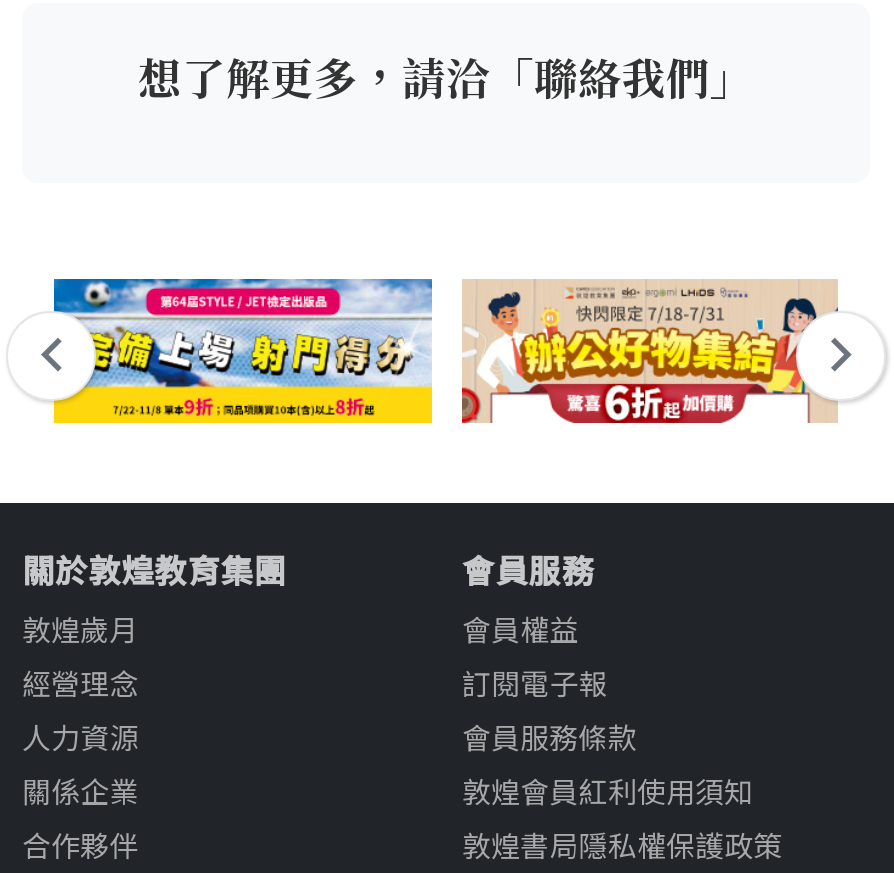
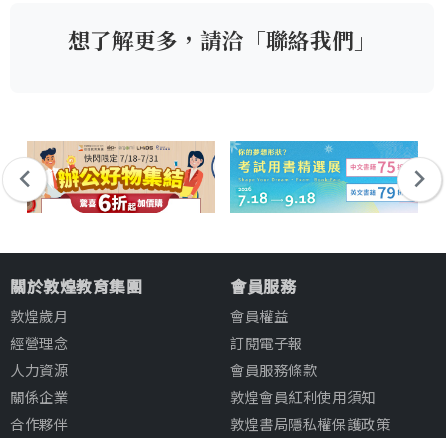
[52,277,434,425] [image] -> [26,141,215,214] [image]
[460,279,838,425] [image] -> [229,140,419,214] [image]

